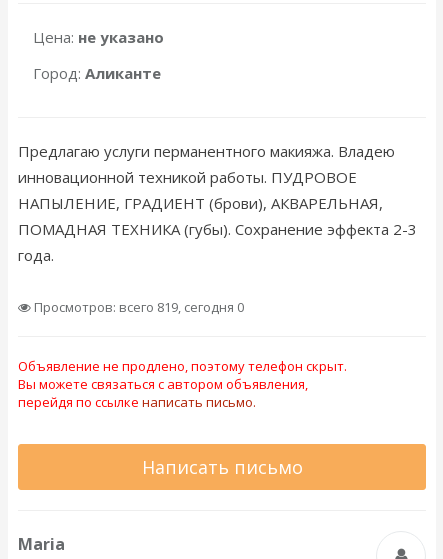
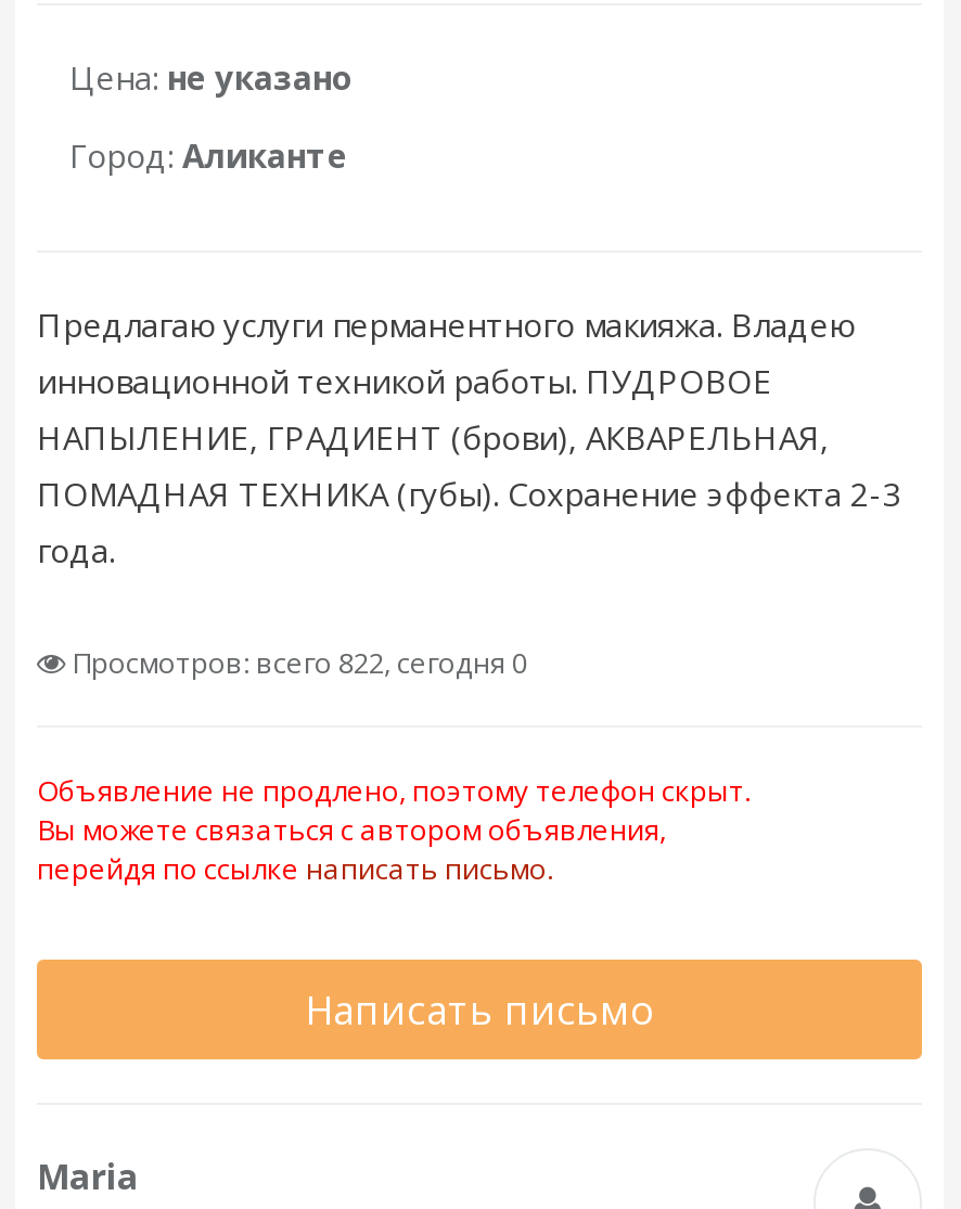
[31,298,244,316] Просмотров: всего 819, сегодня 0 -> [65,643,527,682] Просмотров: всего 822, сегодня 0

